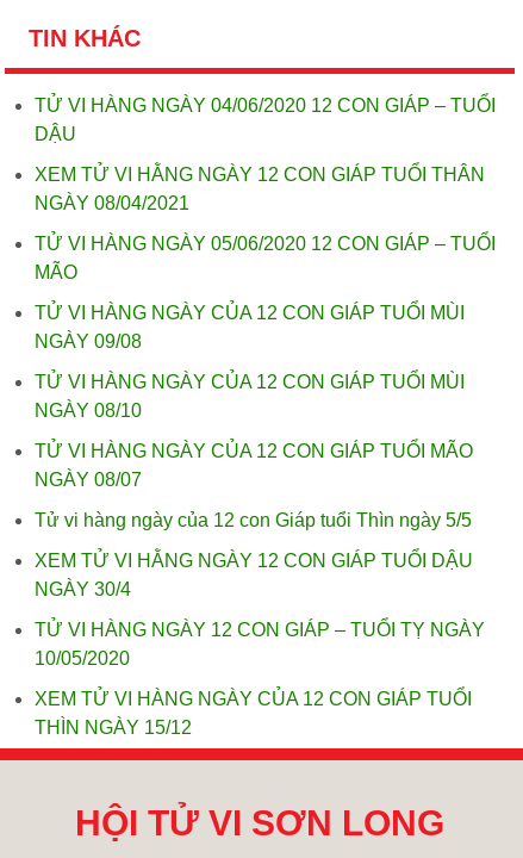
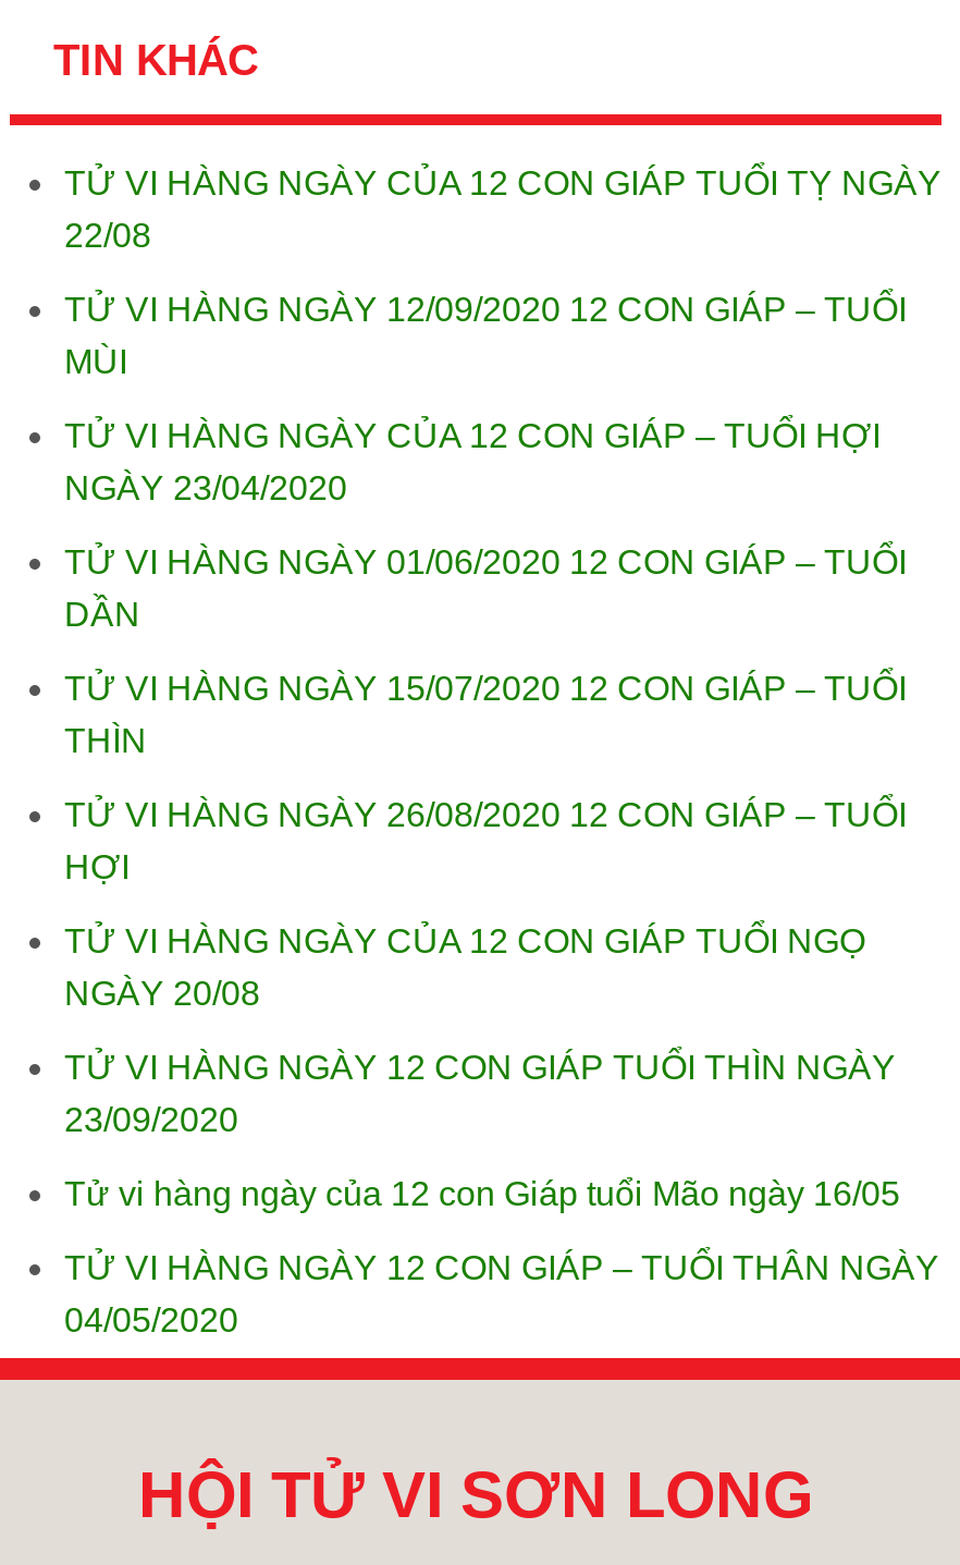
[35,95,496,144] TỬ VI HÀNG NGÀY 04/06/2020 12 CON GIÁP – TUỔI | DẬU -> [64,164,941,254] TỬ VI HÀNG NGÀY CỦA 12 CON GIÁP TUỔI TỴ NGÀY | 22/08
[35,164,485,213] XEM TỬ VI HẰNG NGÀY 12 CON GIÁP TUỔI THÂN | NGÀY 08/04/2021 -> [64,291,907,380] TỬ VI HÀNG NGÀY 12/09/2020 12 CON GIÁP – TUỔI | MÙI
[35,234,496,282] TỬ VI HÀNG NGÀY 05/06/2020 12 CON GIÁP – TUỔI | MÃO -> [64,417,881,506] TỬ VI HÀNG NGÀY CỦA 12 CON GIÁP – TUỔI HỢI | NGÀY 23/04/2020
[35,303,465,352] TỬ VI HÀNG NGÀY CỦA 12 CON GIÁP TUỔI MÙI | NGÀY 09/08 -> [64,543,907,633] TỬ VI HÀNG NGÀY 01/06/2020 12 CON GIÁP – TUỔI | DẦN
[35,372,465,421] TỬ VI HÀNG NGÀY CỦA 12 CON GIÁP TUỔI MÙI | NGÀY 08/10 -> [64,670,907,759] TỬ VI HÀNG NGÀY 15/07/2020 12 CON GIÁP – TUỔI | THÌN
[35,441,473,490] TỬ VI HÀNG NGÀY CỦA 12 CON GIÁP TUỔI MÃO | NGÀY 08/07 -> [64,796,907,885] TỬ VI HÀNG NGÀY 26/08/2020 12 CON GIÁP – TUỔI | HỢI
[35,510,472,530] Tử vi hàng ngày của 12 con Giáp tuổi Thìn ngày 5/5 -> [64,922,865,1012] TỬ VI HÀNG NGÀY CỦA 12 CON GIÁP TUỔI NGỌ | NGÀY 20/08
[35,551,473,599] XEM TỬ VI HẰNG NGÀY 12 CON GIÁP TUỔI DẬU | NGÀY 30/4 -> [64,1049,896,1138] TỬ VI HÀNG NGÀY 12 CON GIÁP TUỔI THÌN NGÀY | 23/09/2020
[35,620,485,669] TỬ VI HÀNG NGÀY 12 CON GIÁP – TUỔI TỴ NGÀY | 10/05/2020 -> [64,1175,900,1212] Tử vi hàng ngày của 12 con Giáp tuổi Mão ngày 16/05
[35,689,472,738] XEM TỬ VI HÀNG NGÀY CỦA 12 CON GIÁP TUỔI | THÌN NGÀY 15/12 -> [64,1249,939,1338] TỬ VI HÀNG NGÀY 12 CON GIÁP – TUỔI THÂN NGÀY | 04/05/2020

